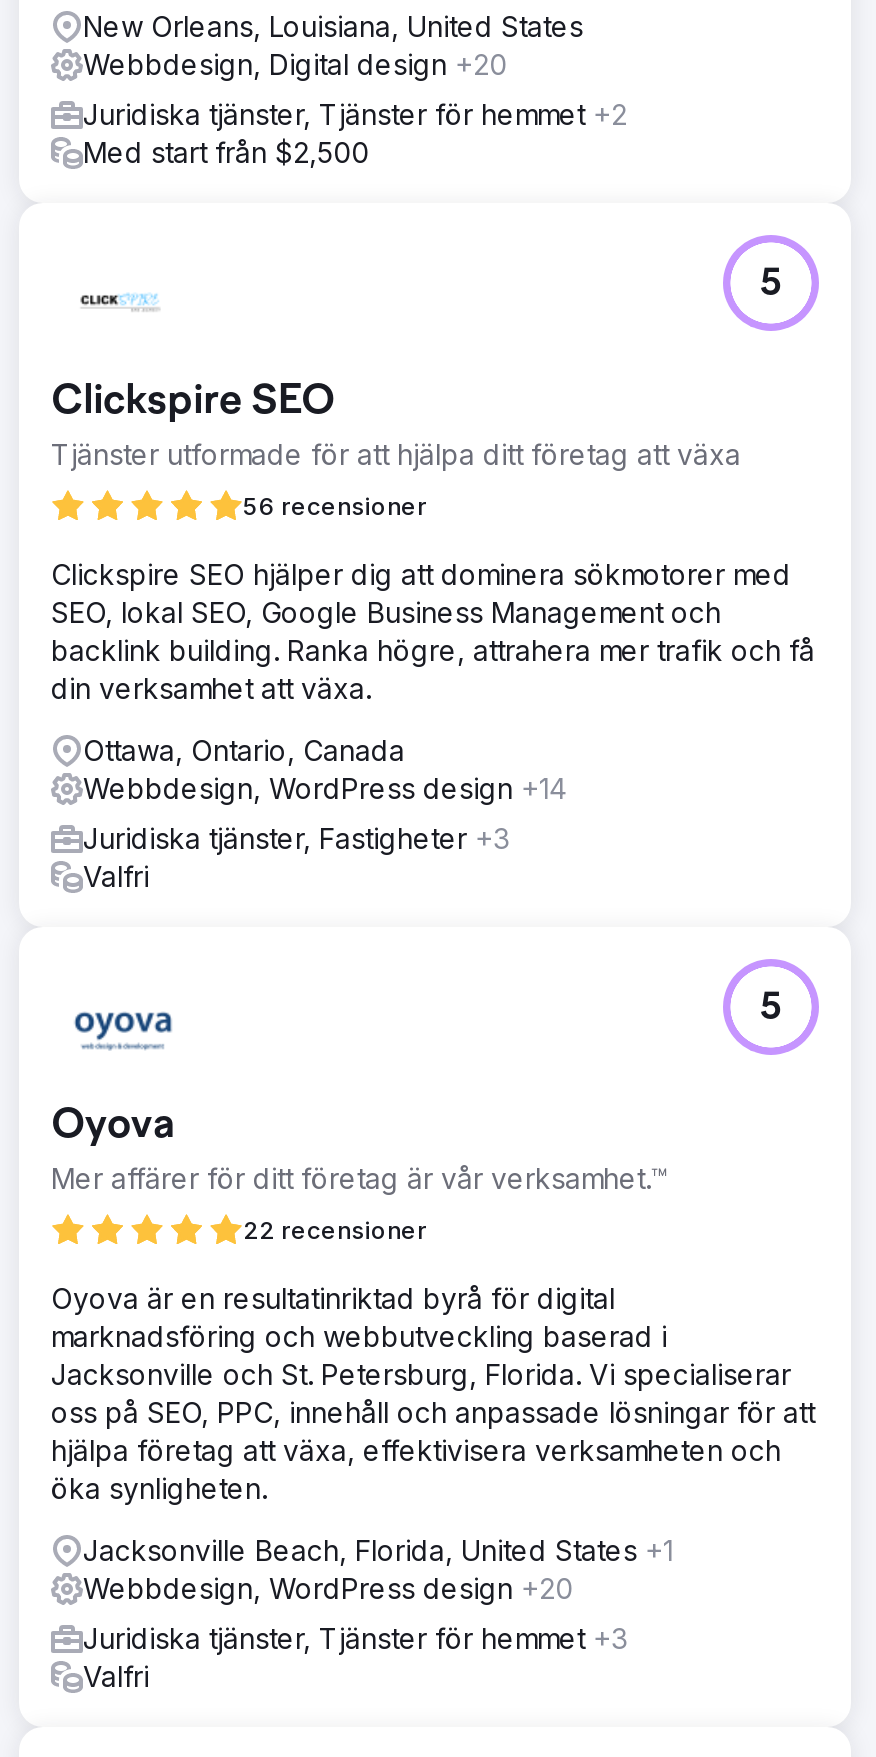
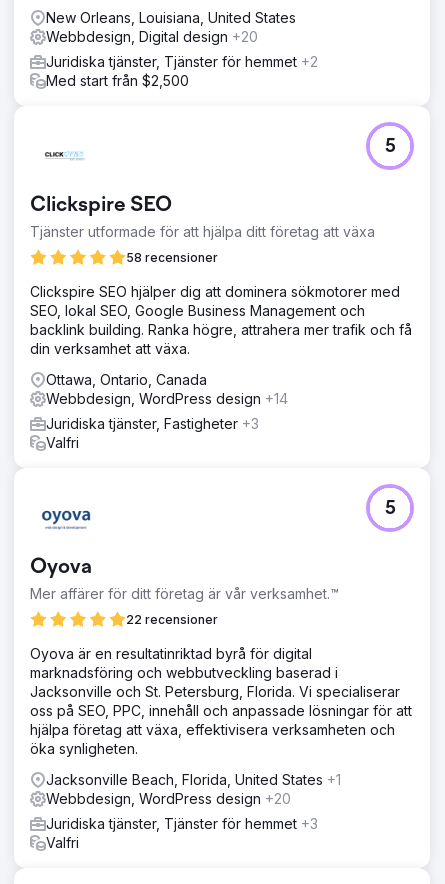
[243,491,427,521] 56 recensioner -> [126,250,218,265] 58 recensioner

